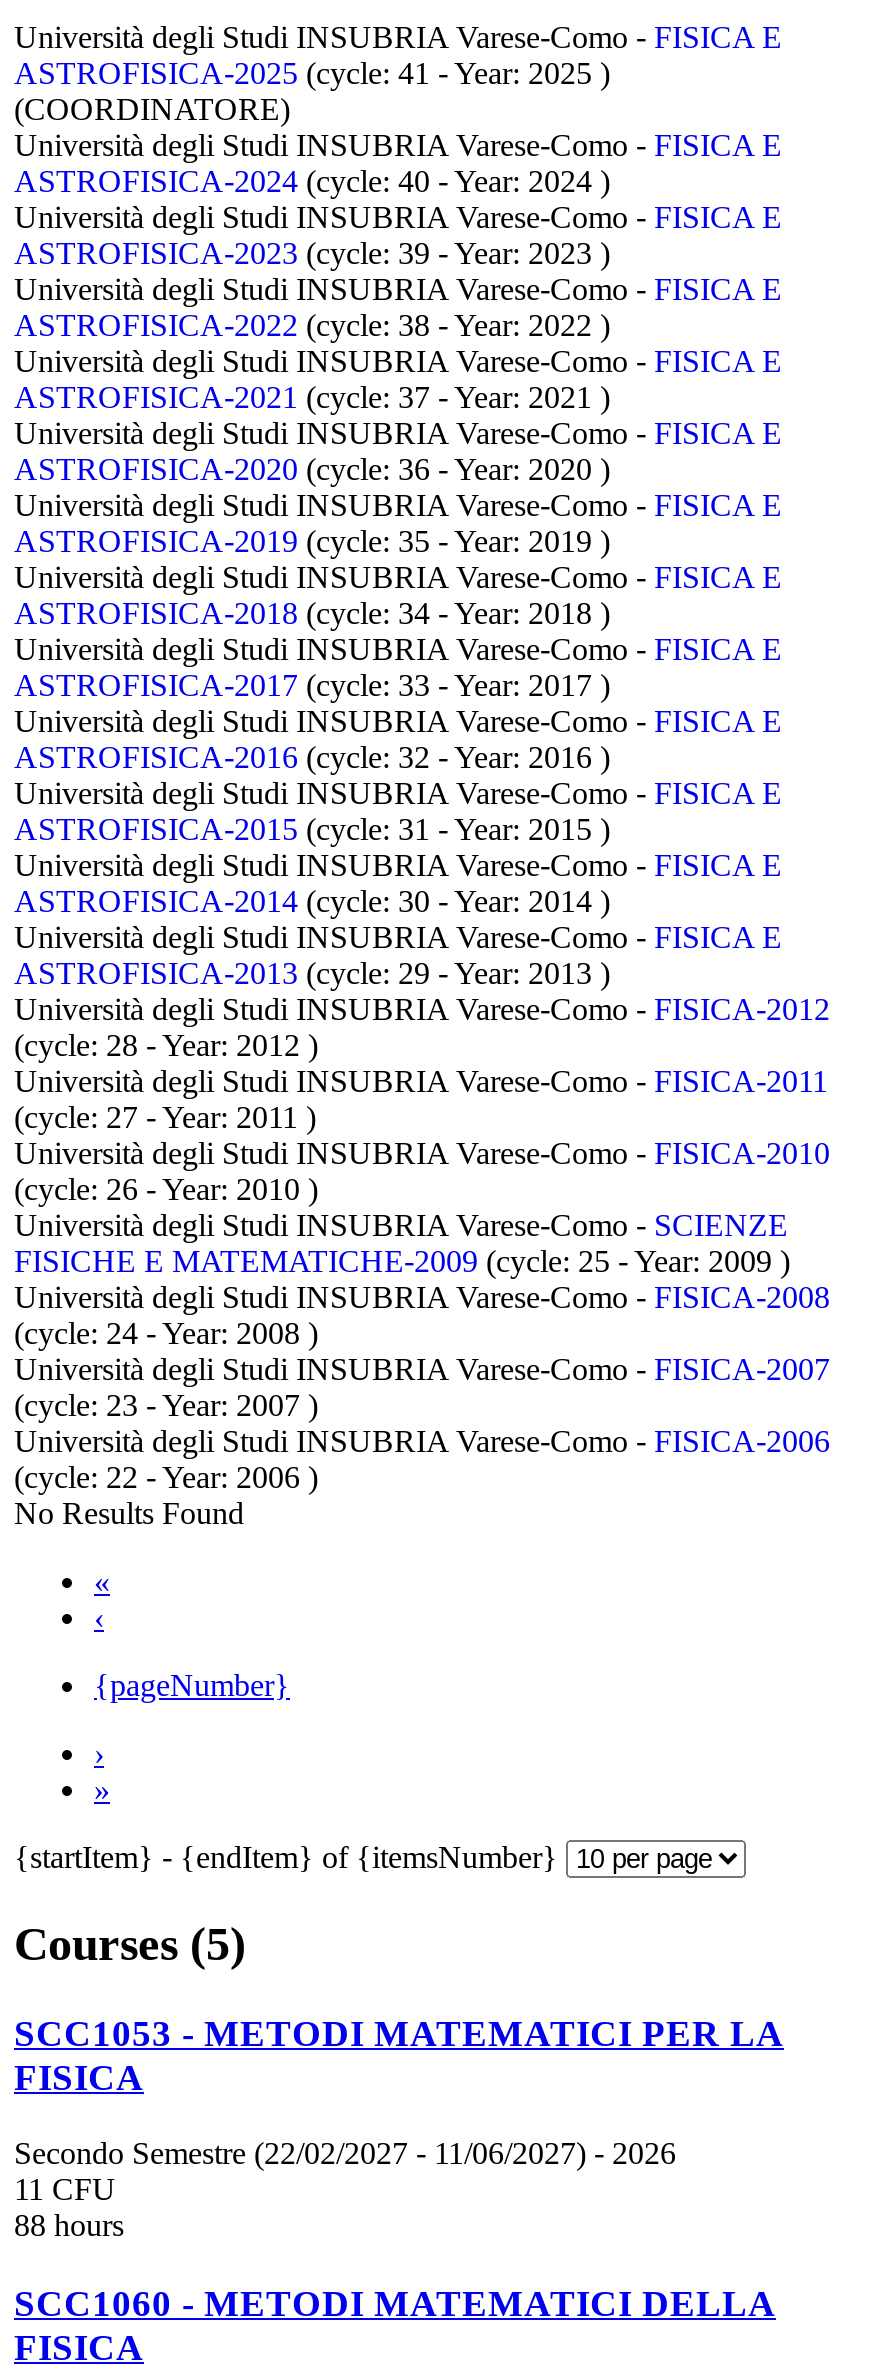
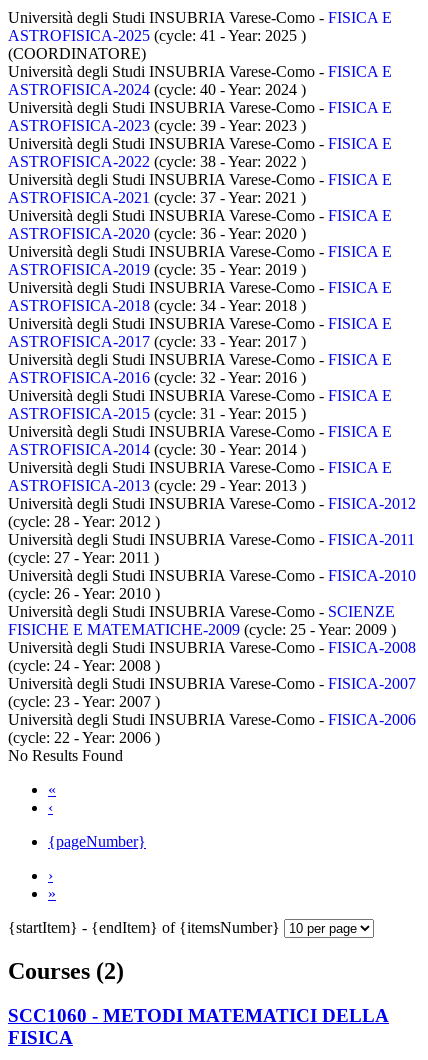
[14,1917,784,2242] Courses (5) | SCC1053 - METODI MATEMATICI PER LA | FISICA | Secondo Semestre (22/02/2027 - 11/06/2027) - 2026 | 11 CFU | 88 hours -> [8,958,124,984] Courses (2)

